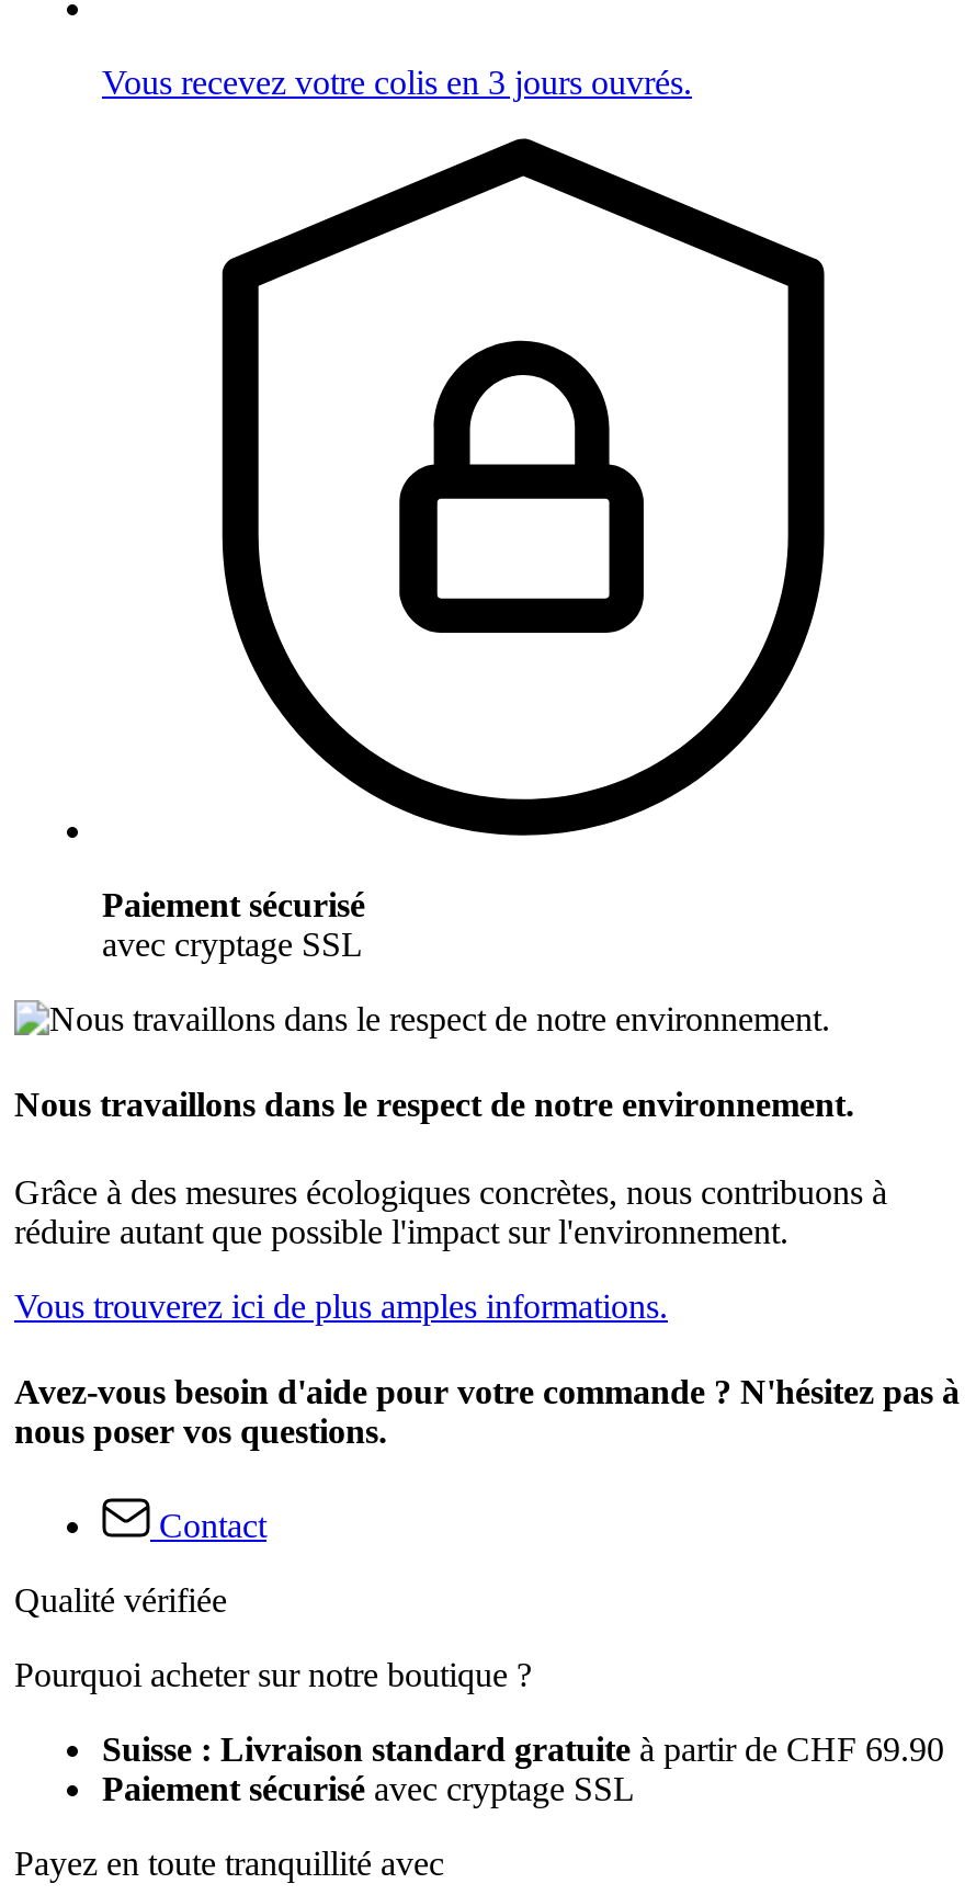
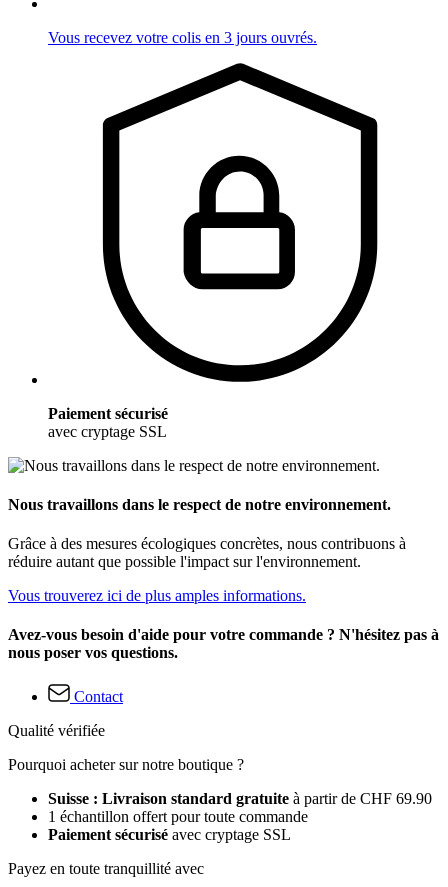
none -> [48,808,308,825] 1 échantillon offert pour toute commande

